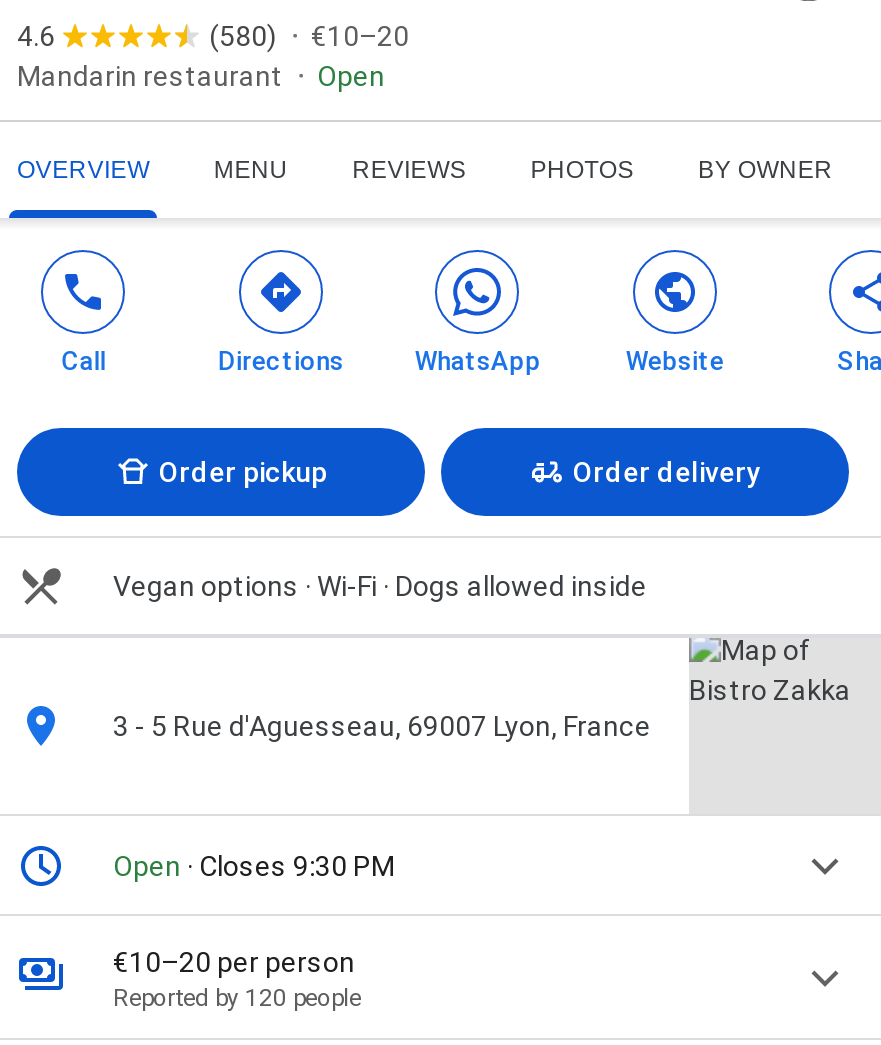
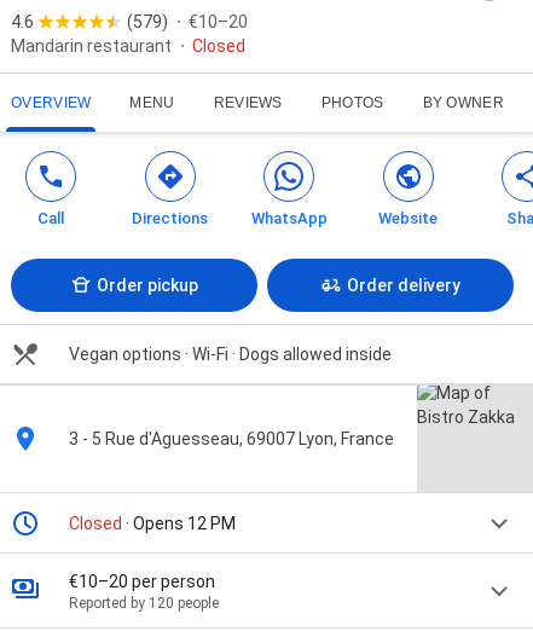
[209,20,409,52] (580) €10–20 -> [127,12,248,32] (579) €10–20
[317,60,385,92] Open -> [192,37,245,56] Closed
[113,850,395,882] Open · Closes 9:30 PM -> [69,514,236,533] Closed · Opens 12 PM

